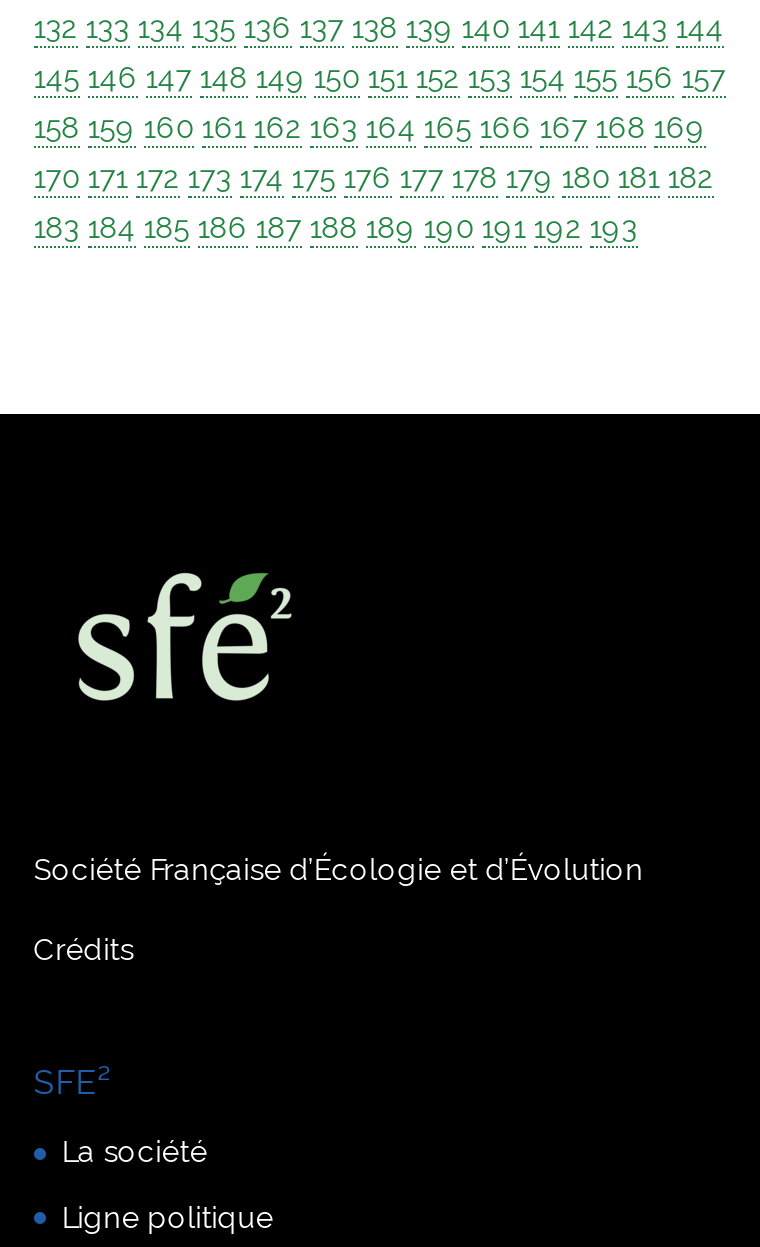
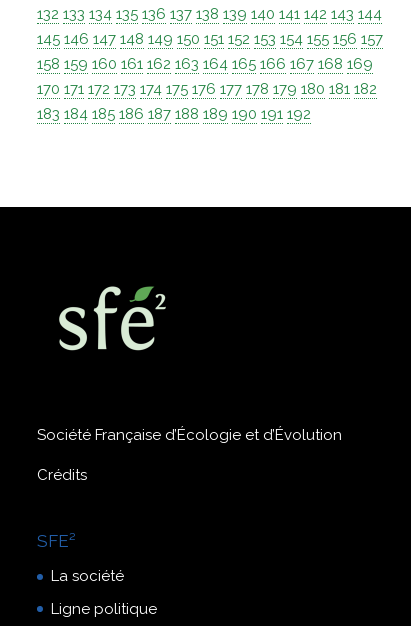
[34,210,638,246] 183 184 185 186 187 188 189 190 191 192 193 -> [37,105,311,123] 183 184 185 186 187 188 189 190 191 192

